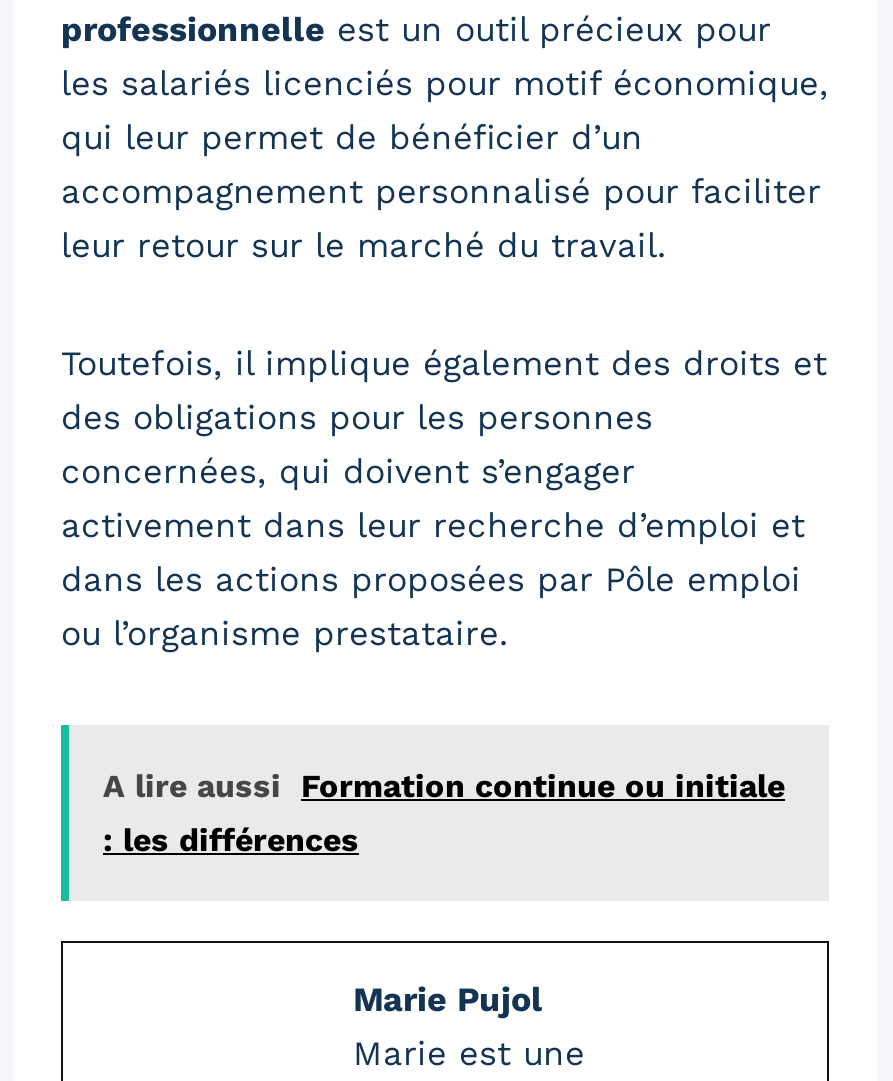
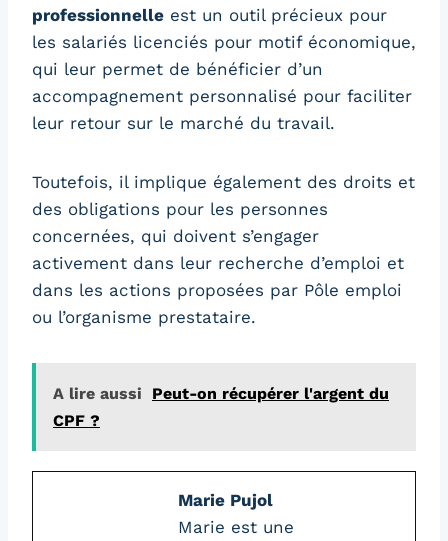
[103,767,785,859] A lire aussi Formation continue ou initiale | : les différences -> [53,384,389,430] A lire aussi Peut-on récupérer l'argent du | CPF ?

